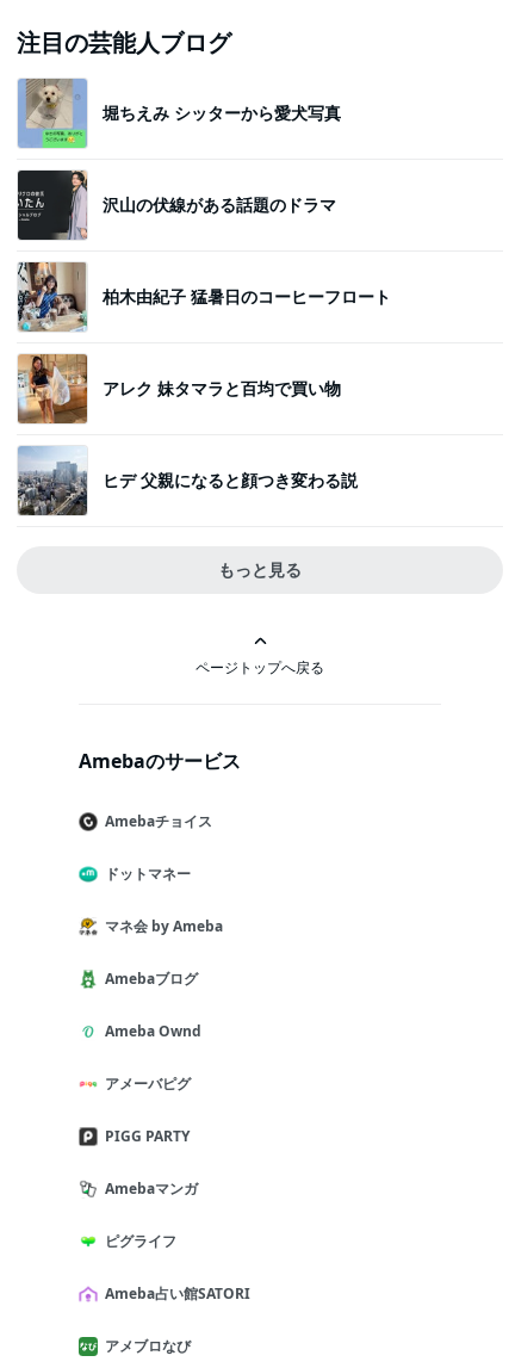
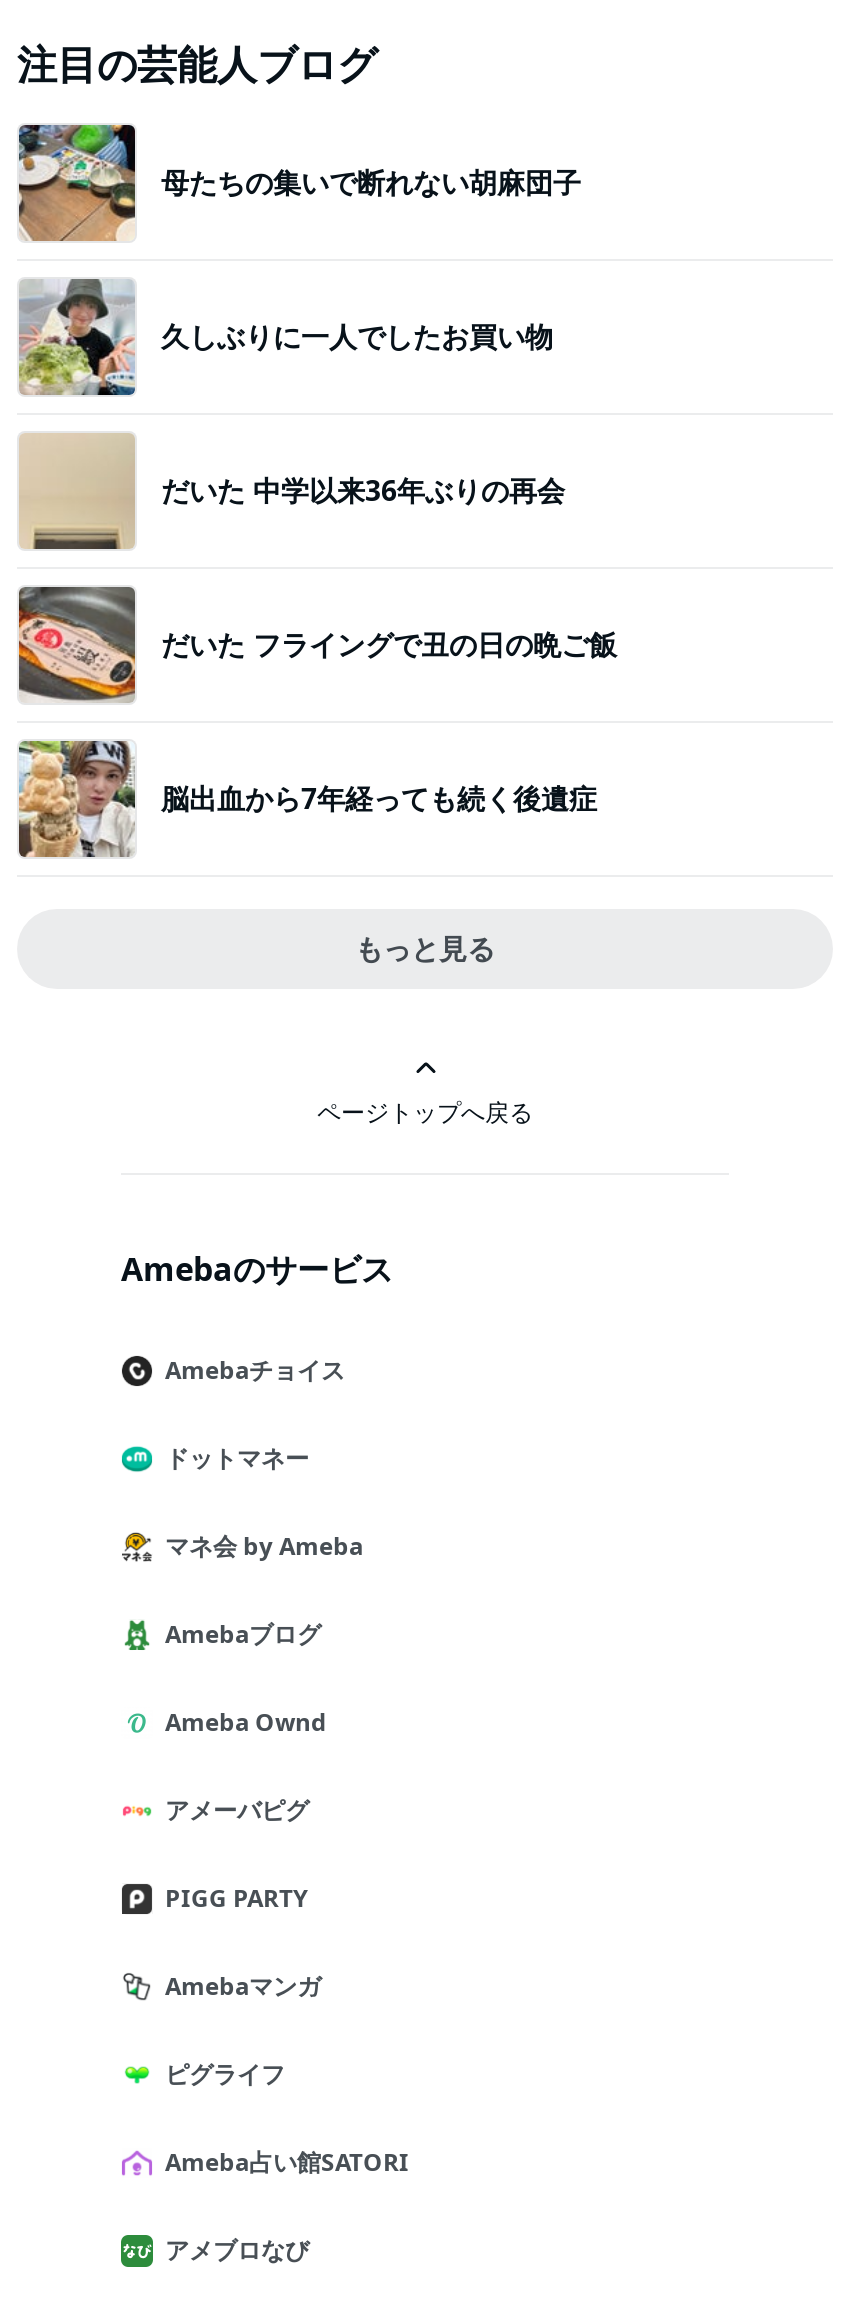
[17,78,341,149] [image] | 堀ちえみ シッターから愛犬写真 -> [17,123,581,243] [image] | 母たちの集いで断れない胡麻団子
[17,169,336,241] [image] | 沢山の伏線がある話題のドラマ -> [17,277,553,397] [image] | 久しぶりに一人でしたお買い物
[17,261,391,333] [image] | 柏木由紀子 猛暑日のコーヒーフロート -> [17,433,565,551] [image] | だいた 中学以来36年ぶりの再会
[17,353,341,425] [image] | アレク 妹タマラと百均で買い物 -> [17,585,617,703] [image] | だいた フライングで丑の日の晩ご飯
[17,445,358,516] [image] | ヒデ 父親になると顔つき変わる説 -> [17,739,597,859] [image] | 脳出血から7年経っても続く後遺症

